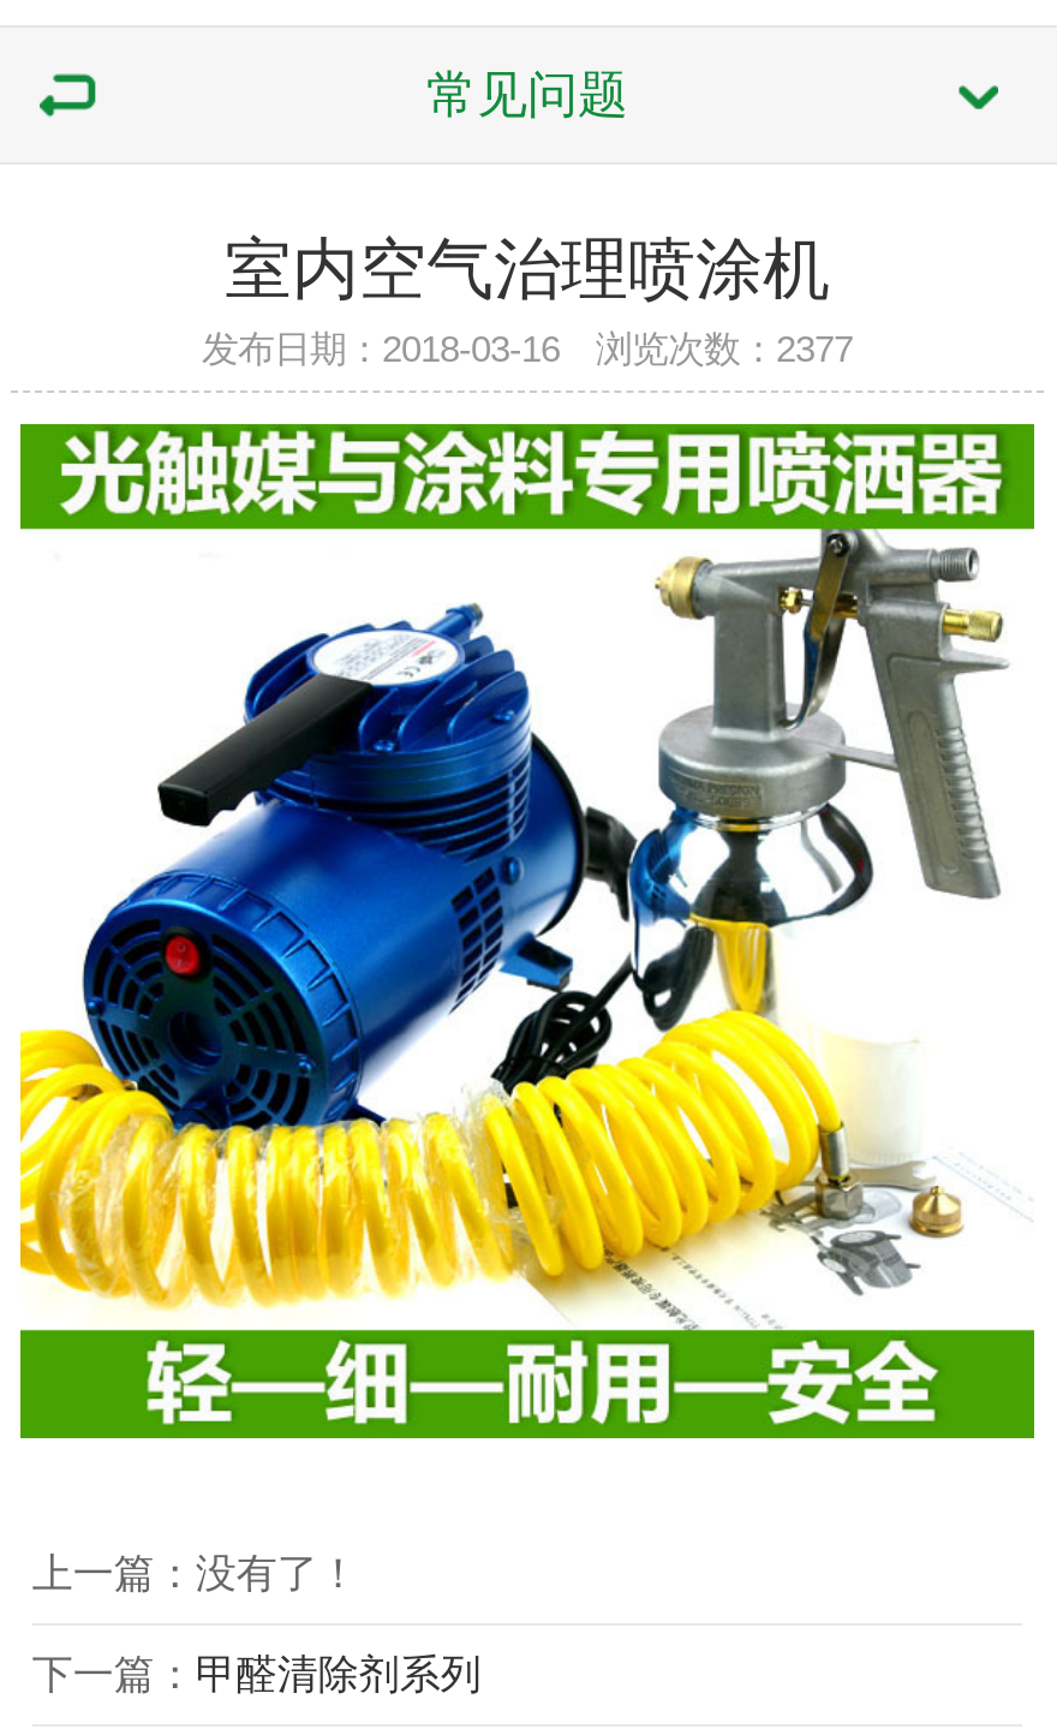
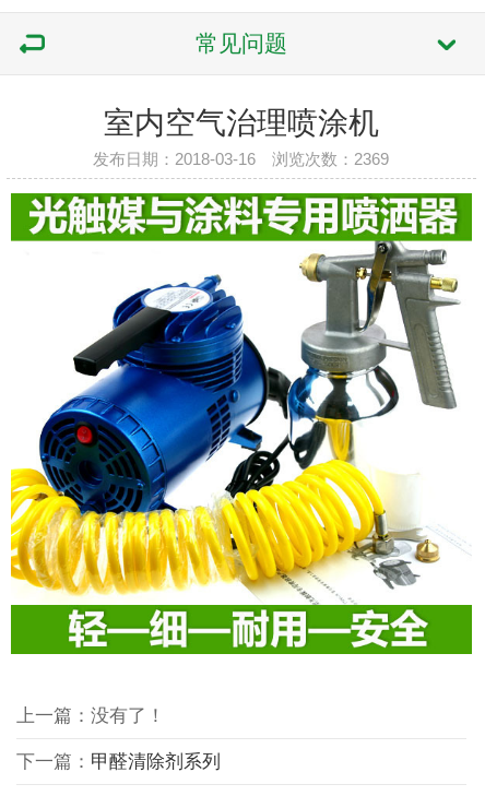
[202,328,853,369] 发布日期：2018-03-16 浏览次数：2377 -> [93,150,389,168] 发布日期：2018-03-16 浏览次数：2369

